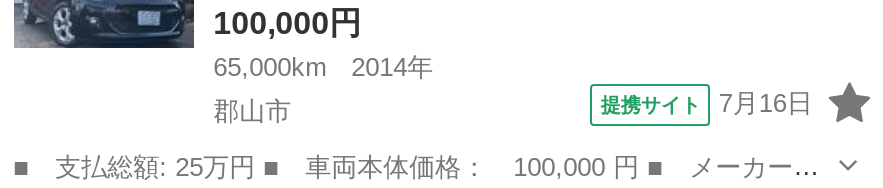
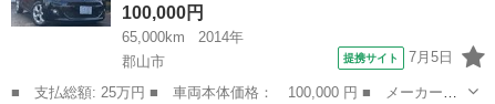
[601,89,813,119] 提携サイト 7月16日 -> [344,49,453,66] 提携サイト 7月5日

